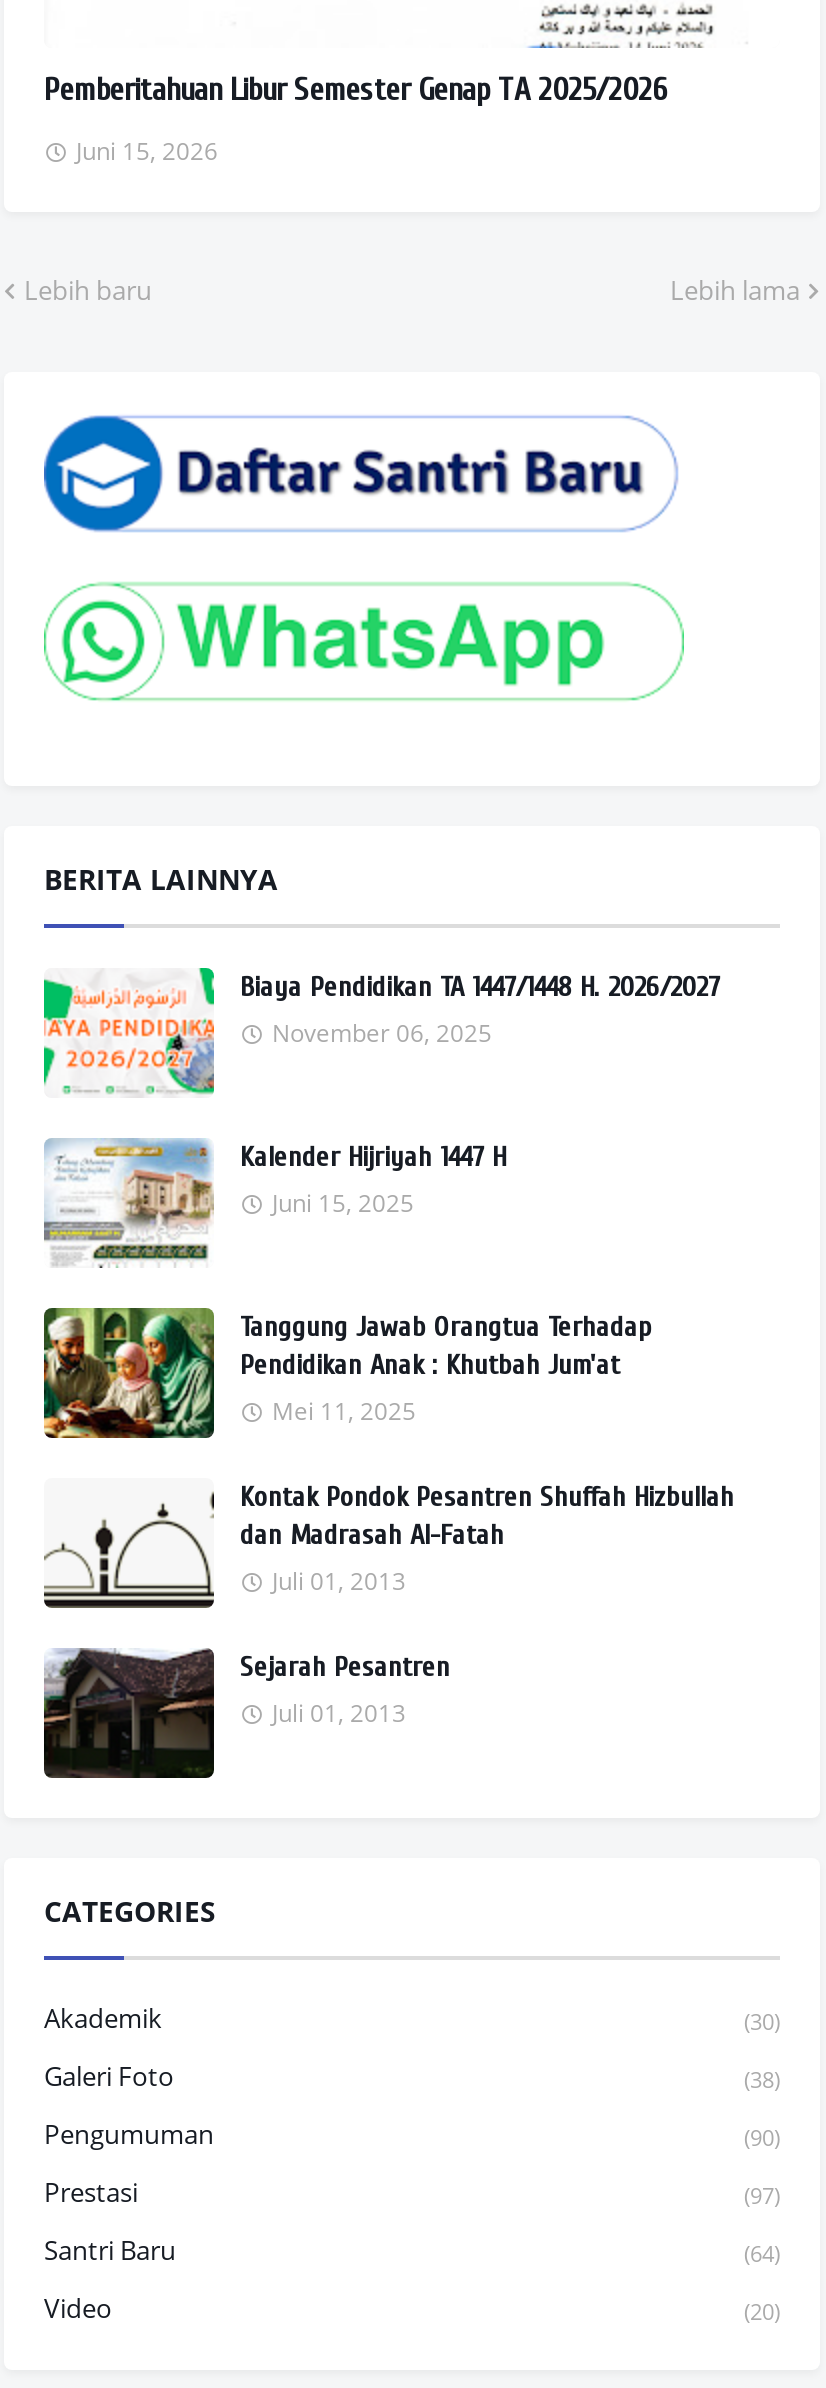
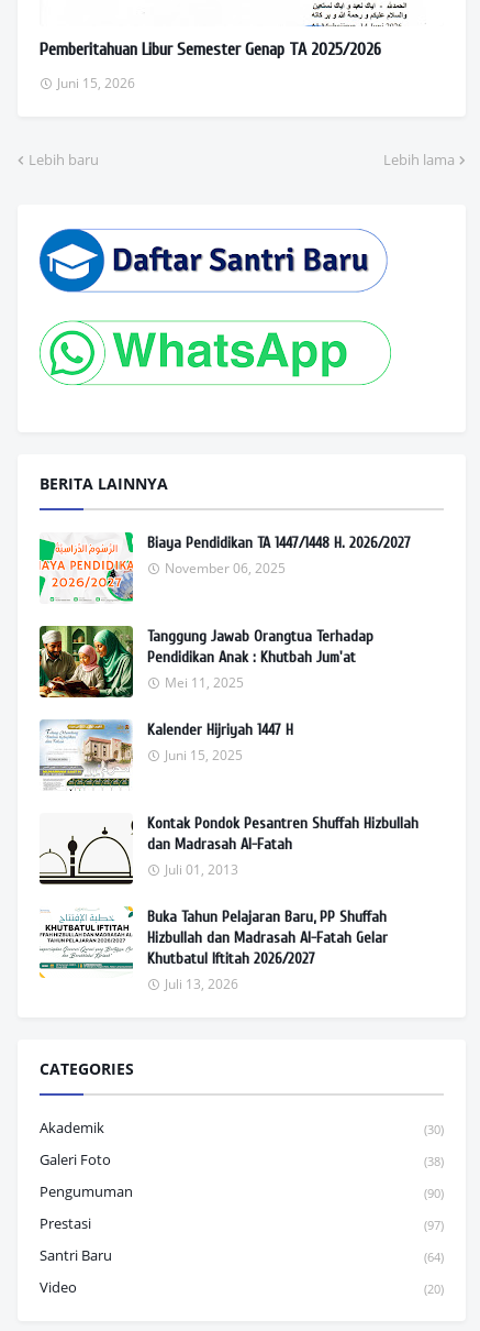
moved [42,1138,506,1264] -> [38,719,293,791]: [image] | Kalender Hijriyah 1447 H | Juni 15, 2025
moved [40,1304,652,1442] -> [37,624,373,700]: [image] | Tanggung Jawab Orangtua Terhadap | Pendidikan Anak : Khutbah Jum'at | Mei 11, 2025
[42,1648,450,1780] [image] | Sejarah Pesantren | Juli 01, 2013 -> [38,905,388,994] [image] | Buka Tahun Pelajaran Baru, PP Shuffah | Hizbullah dan Madrasah Al-Fatah Gelar | Khutbatul Iftitah 2026/2027 | Juli 13, 2026

